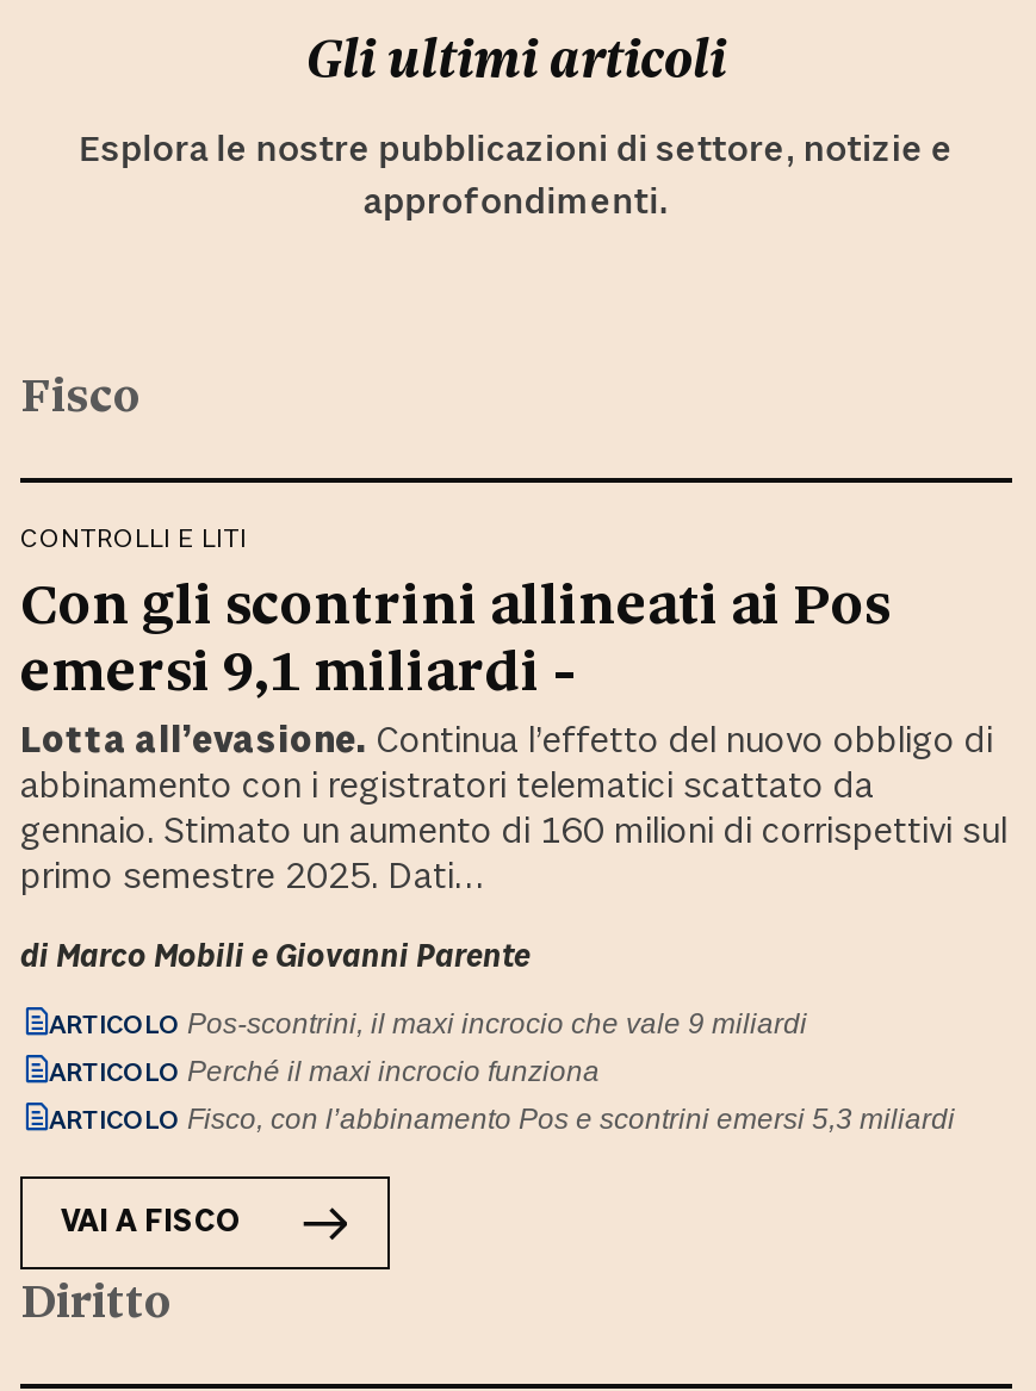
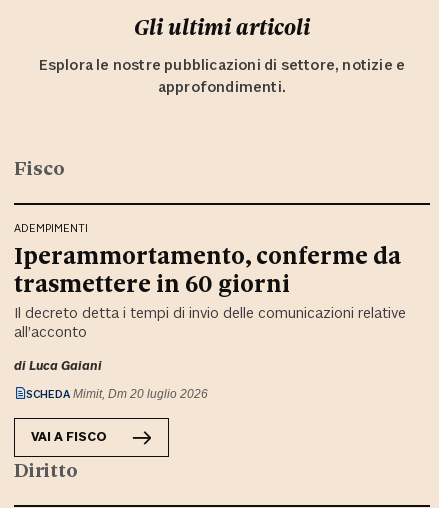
[20,520,1007,900] CONTROLLI E LITI | Con gli scontrini allineati ai Pos | emersi 9,1 miliardi - | Lotta all’evasione. Continua l’effetto del nuovo obbligo di | abbinamento con i registratori telematici scattato da | gennaio. Stimato un aumento di 160 milioni di corrispettivi sul | primo semestre 2025. Dati… -> [14,221,406,342] ADEMPIMENTI | Iperammortamento, conferme da | trasmettere in 60 giorni | Il decreto detta i tempi di invio delle comunicazioni relative | all’acconto
[20,939,531,977] di Marco Mobili e Giovanni Parente -> [14,358,102,374] di Luca Gaiani
[49,1008,955,1139] ARTICOLO Pos-scontrini, il maxi incrocio che vale 9 miliardi | ARTICOLO Perché il maxi incrocio funziona | ARTICOLO Fisco, con l’abbinamento Pos e scontrini emersi 5,3 miliardi -> [26,387,208,402] SCHEDA Mimit, Dm 20 luglio 2026

